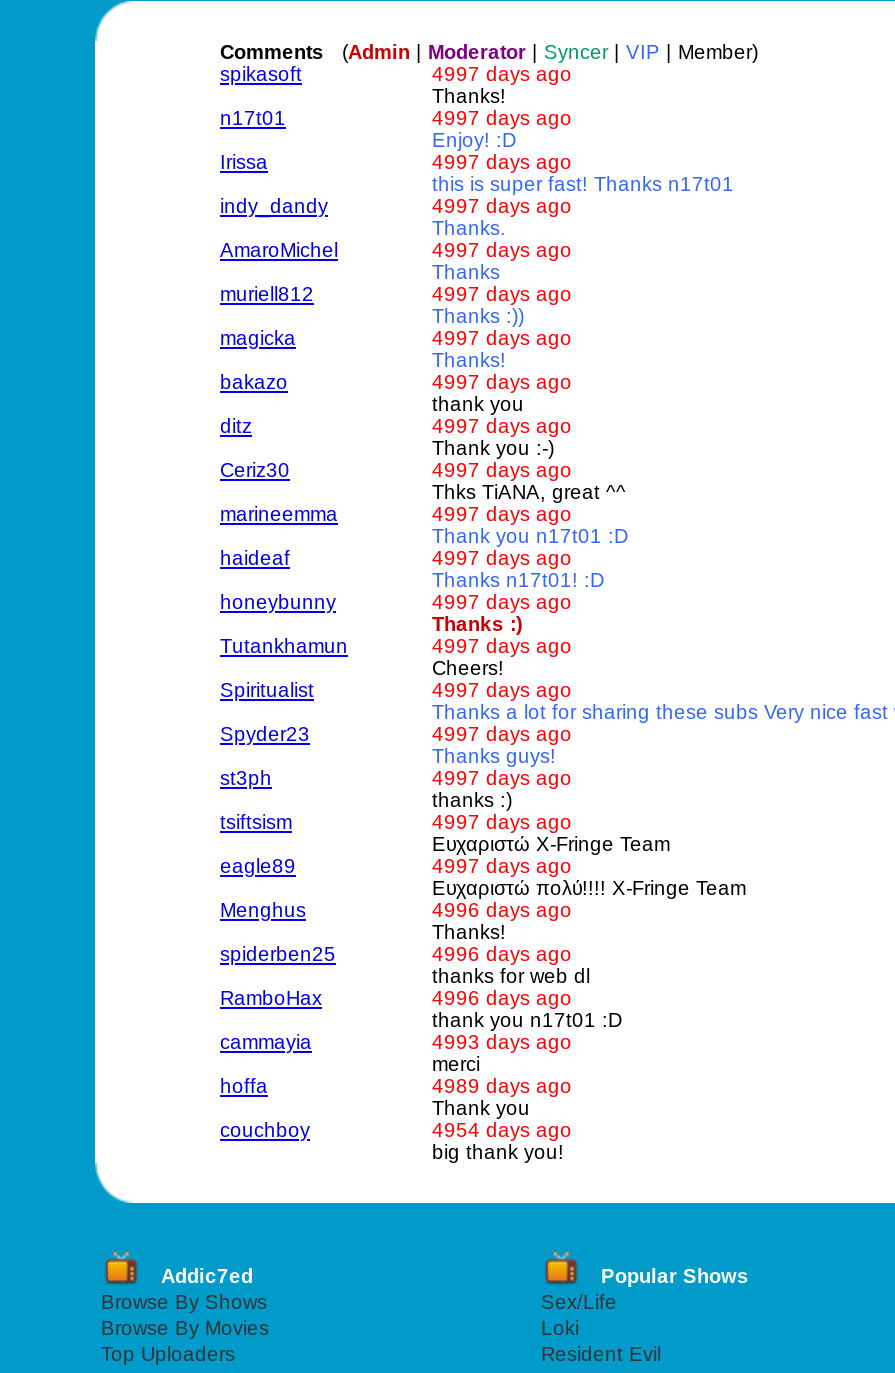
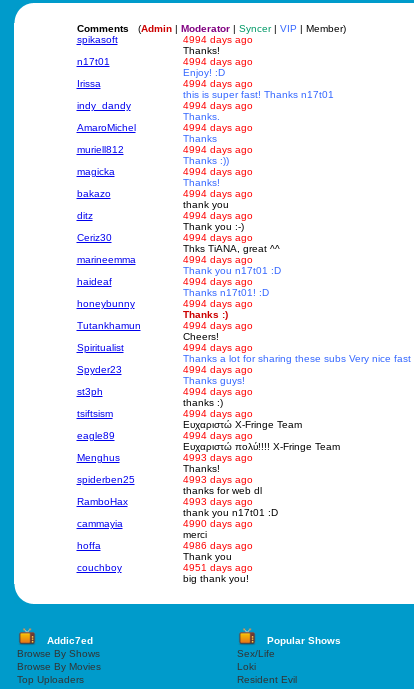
[432,63,572,85] 4997 days ago -> [182,34,252,45] 4994 days ago
[432,107,572,129] 4997 days ago -> [182,56,252,67] 4994 days ago
[432,151,572,173] 4997 days ago -> [182,78,252,89] 4994 days ago
[432,195,572,217] 4997 days ago -> [182,100,252,111] 4994 days ago
[432,239,572,261] 4997 days ago -> [182,122,252,133] 4994 days ago
[432,283,572,305] 4997 days ago -> [182,144,252,155] 4994 days ago
[432,327,572,349] 4997 days ago -> [182,166,252,177] 4994 days ago
[432,371,572,393] 4997 days ago -> [182,188,252,199] 4994 days ago
[432,415,572,437] 4997 days ago -> [182,210,252,221] 4994 days ago
[432,459,572,481] 4997 days ago -> [182,232,252,243] 4994 days ago
[432,503,572,525] 4997 days ago -> [182,254,252,265] 4994 days ago
[432,547,572,569] 4997 days ago -> [182,276,252,287] 4994 days ago
[432,591,572,613] 4997 days ago -> [182,298,252,309] 4994 days ago
[432,635,572,657] 4997 days ago -> [182,320,252,331] 4994 days ago
[432,679,572,701] 4997 days ago -> [182,342,252,353] 4994 days ago
[432,723,572,745] 4997 days ago -> [182,364,252,375] 4994 days ago
[432,767,572,789] 4997 days ago -> [182,386,252,397] 4994 days ago
[432,811,572,833] 4997 days ago -> [182,408,252,419] 4994 days ago
[432,855,572,877] 4997 days ago -> [182,430,252,441] 4994 days ago
[432,899,572,921] 4996 days ago -> [182,452,252,463] 4993 days ago
[432,943,572,965] 4996 days ago -> [182,474,252,485] 4993 days ago
[432,987,572,1009] 4996 days ago -> [182,496,252,507] 4993 days ago
[432,1031,572,1053] 4993 days ago -> [182,518,252,529] 4990 days ago
[432,1075,572,1097] 4989 days ago -> [182,540,252,551] 4986 days ago
[432,1119,572,1141] 4954 days ago -> [182,562,252,573] 4951 days ago

